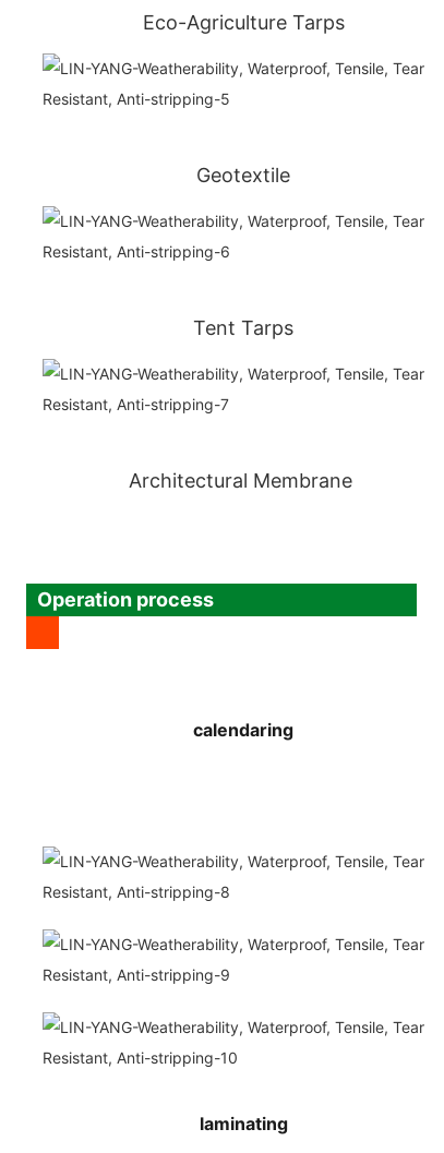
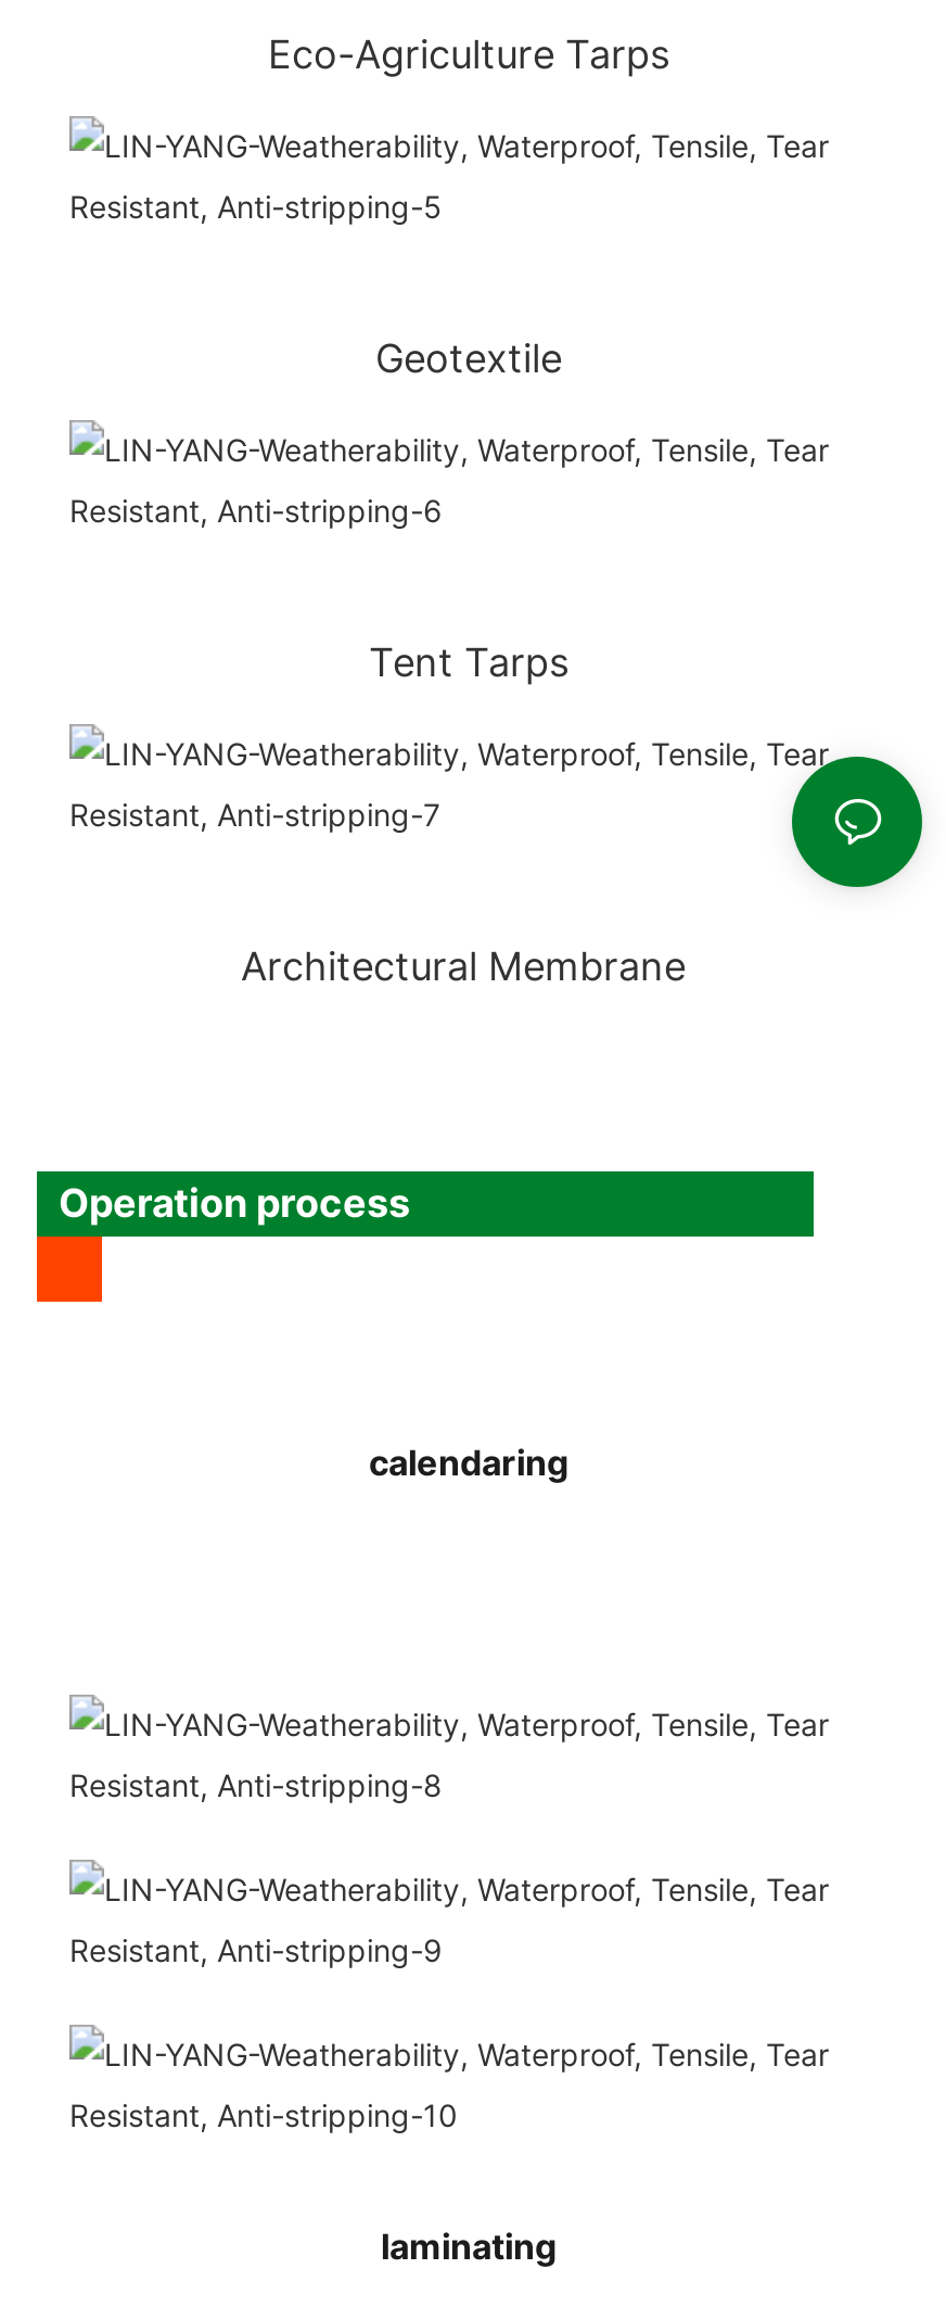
none -> [790,755,924,891] [image]

